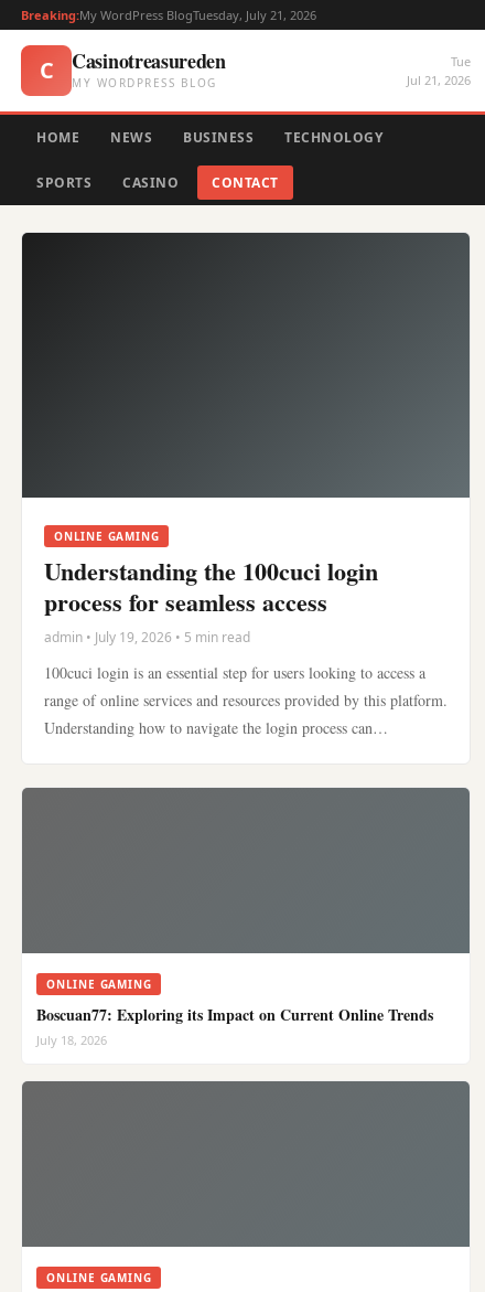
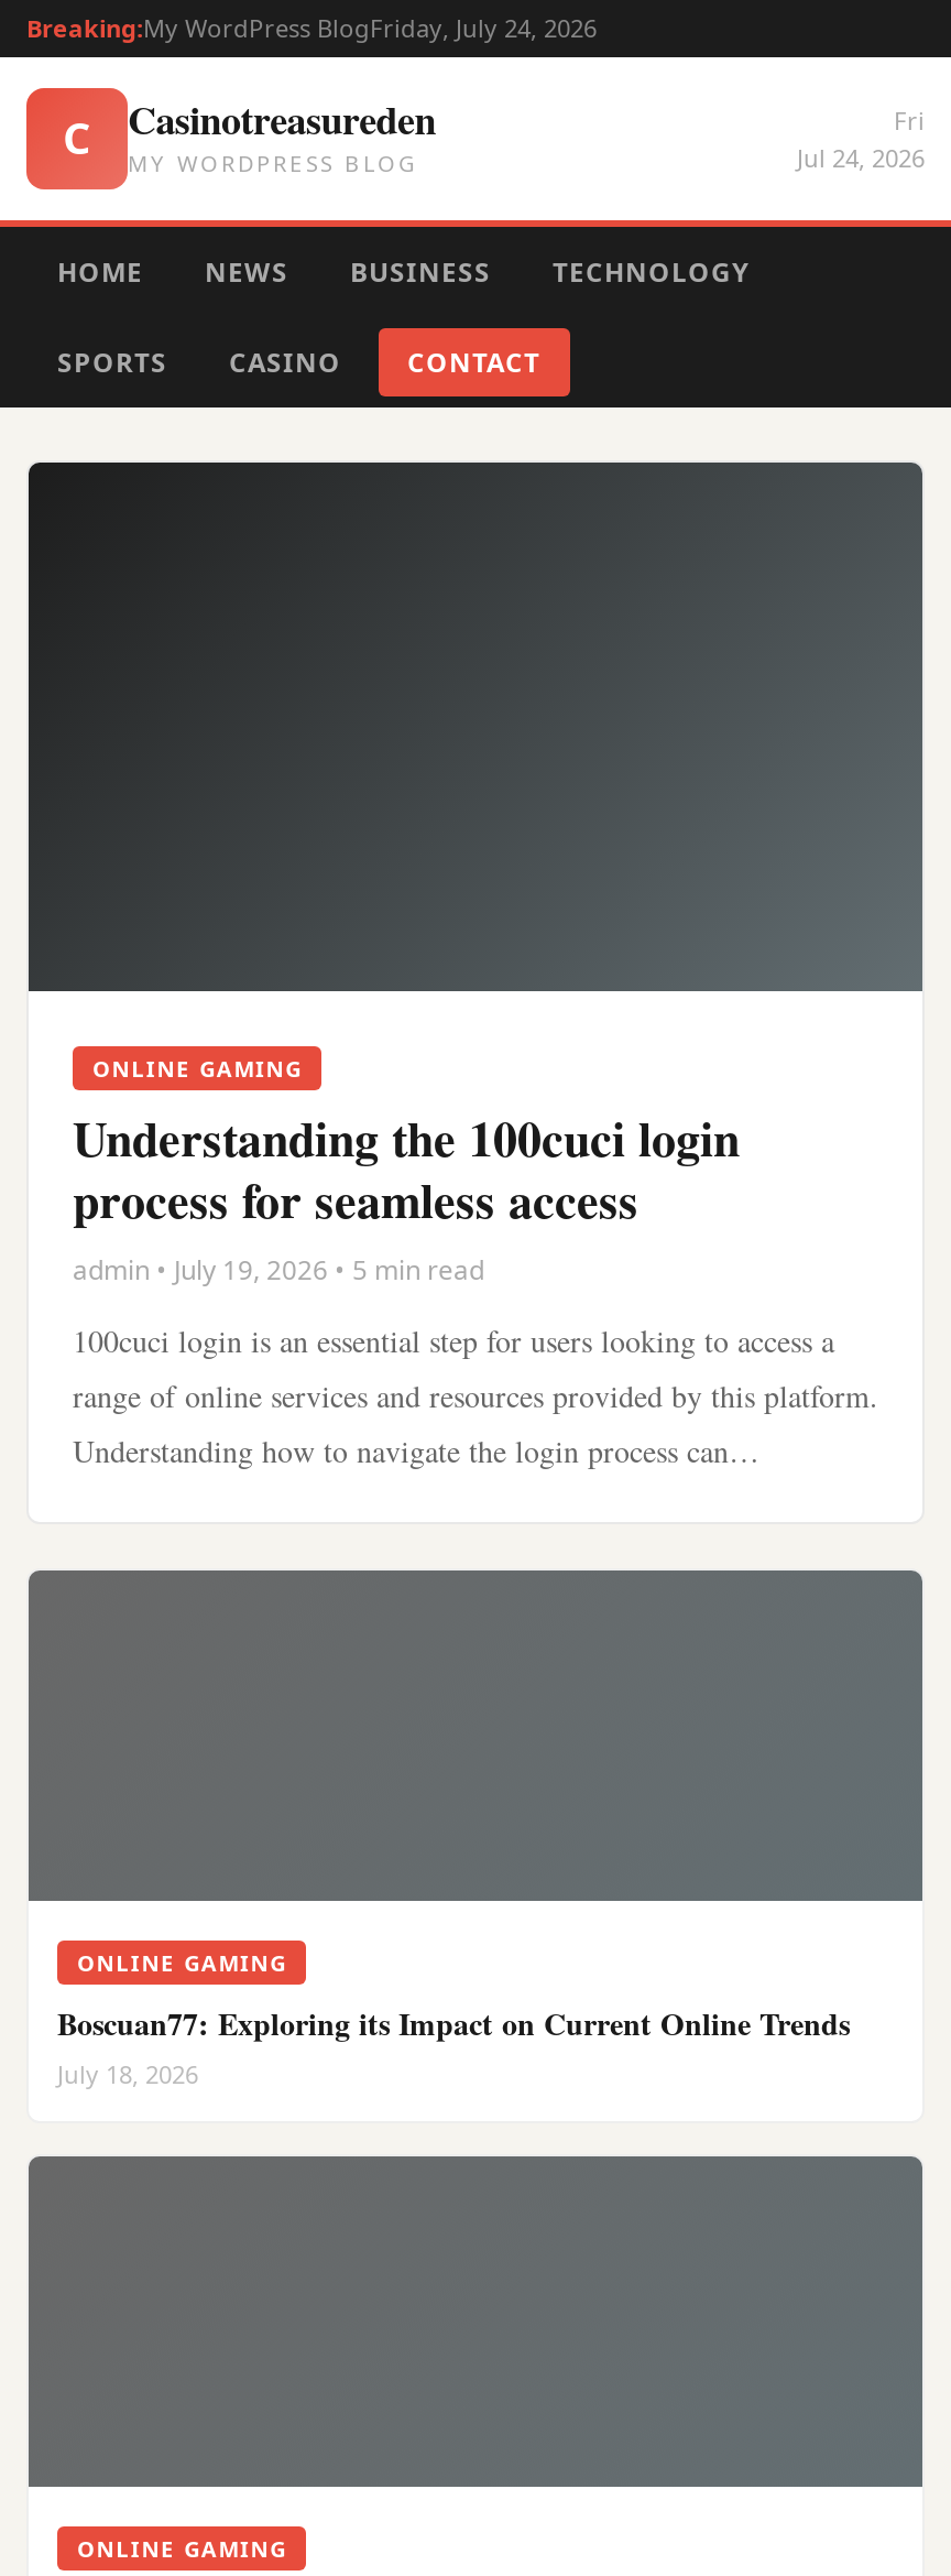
[21,7,316,23] Breaking:My WordPress BlogTuesday, July 21, 2026 -> [26,11,597,44] Breaking:My WordPress BlogFriday, July 24, 2026
[407,53,471,88] Tue | Jul 21, 2026 -> [797,104,925,174] Fri | Jul 24, 2026

